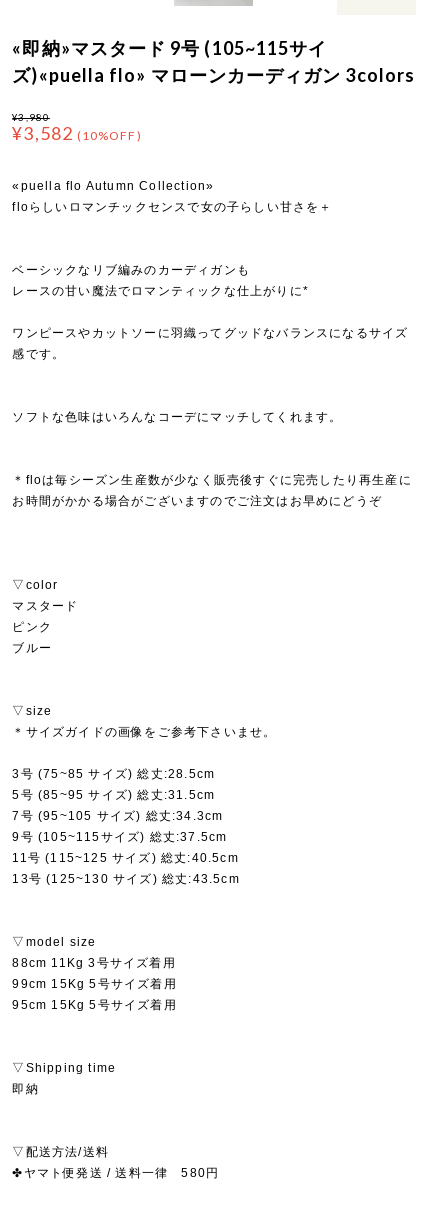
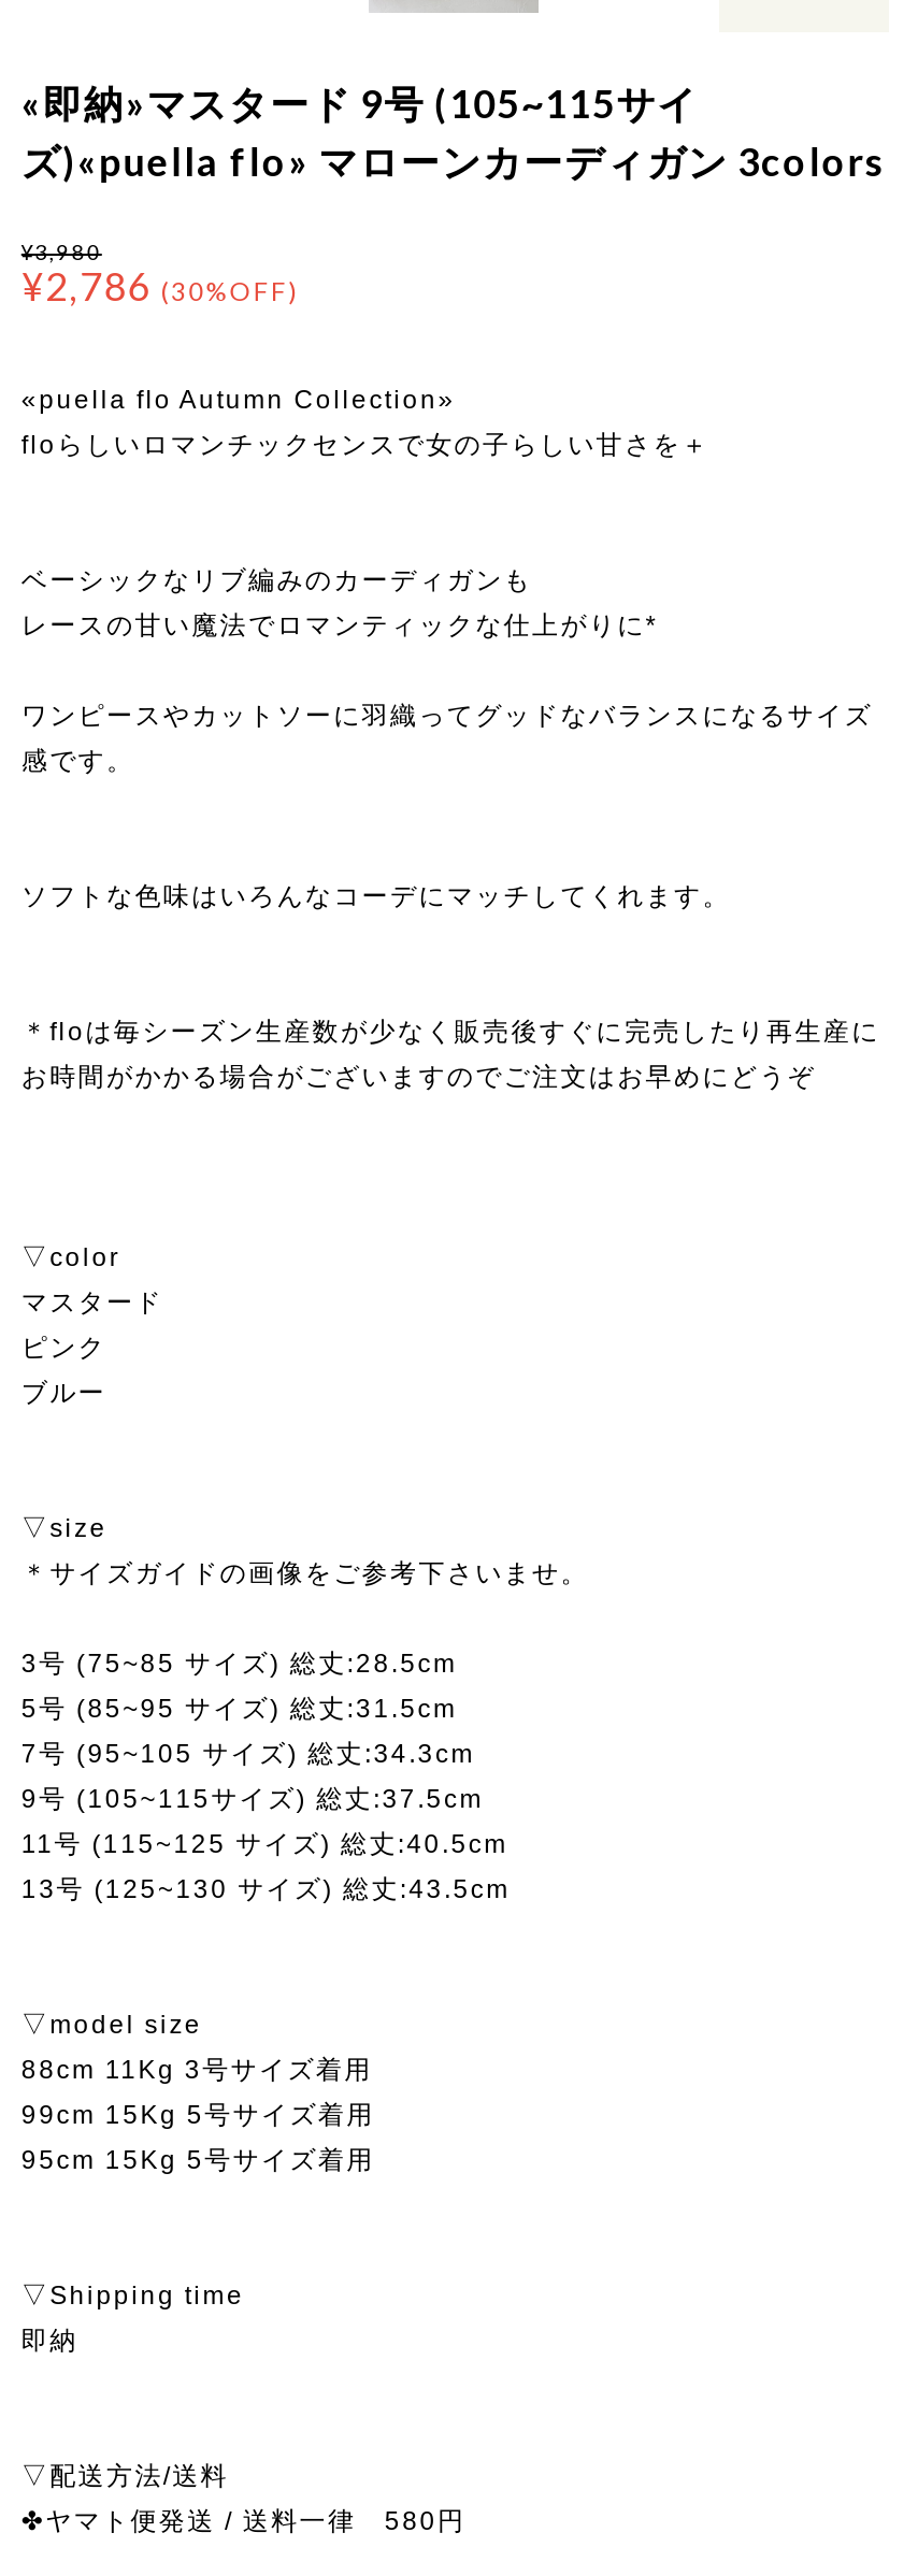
[12,122,142,144] ¥3,582 (10%OFF) -> [21,263,299,310] ¥2,786 (30%OFF)

